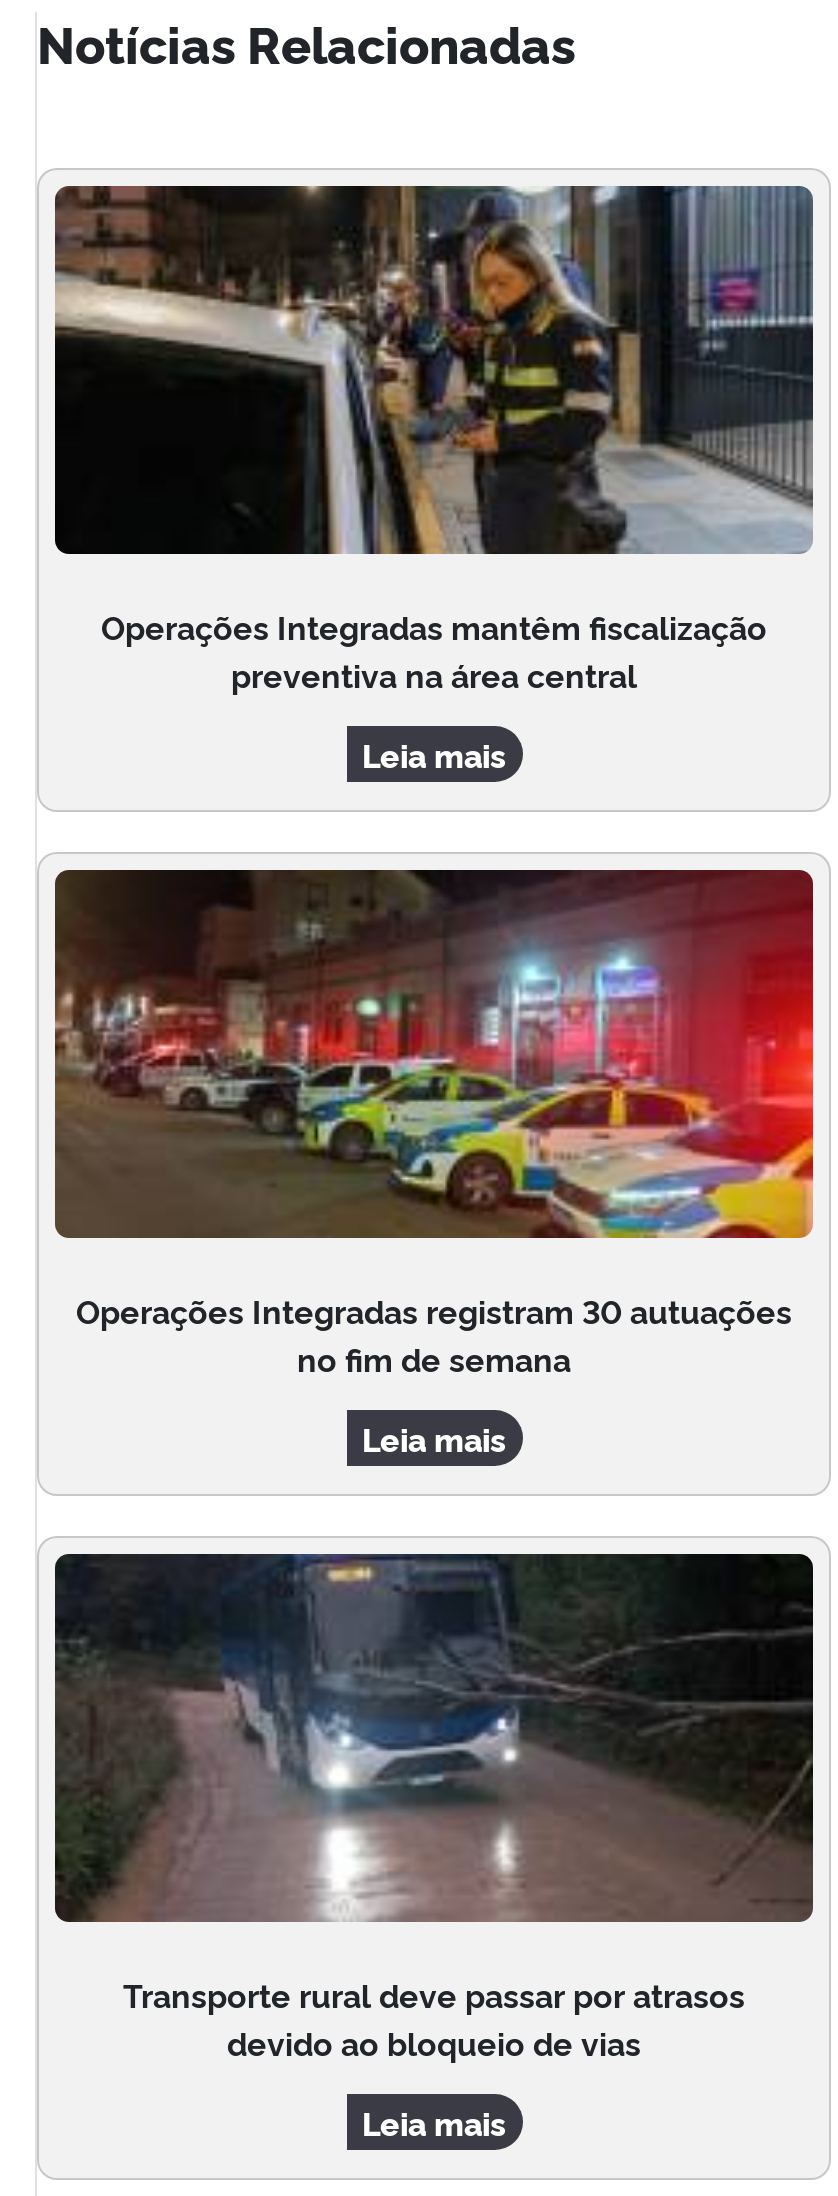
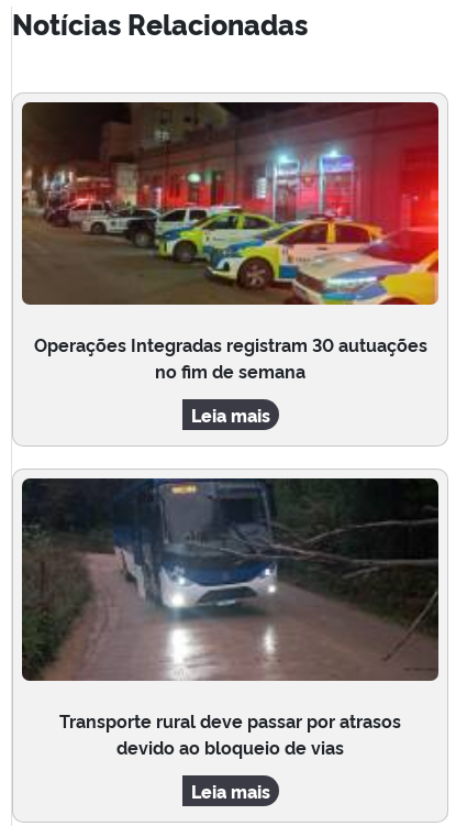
[53,184,815,776] [image] | Operações Integradas mantêm fiscalização | preventiva na área central | Leia mais -> none

